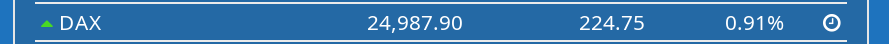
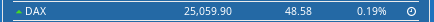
[367,8,463,36] 24,987.90 -> [184,4,232,18] 25,059.90
[579,8,645,36] 224.75 -> [285,4,312,18] 48.58
[725,8,785,36] 0.91% -> [357,4,387,18] 0.19%

